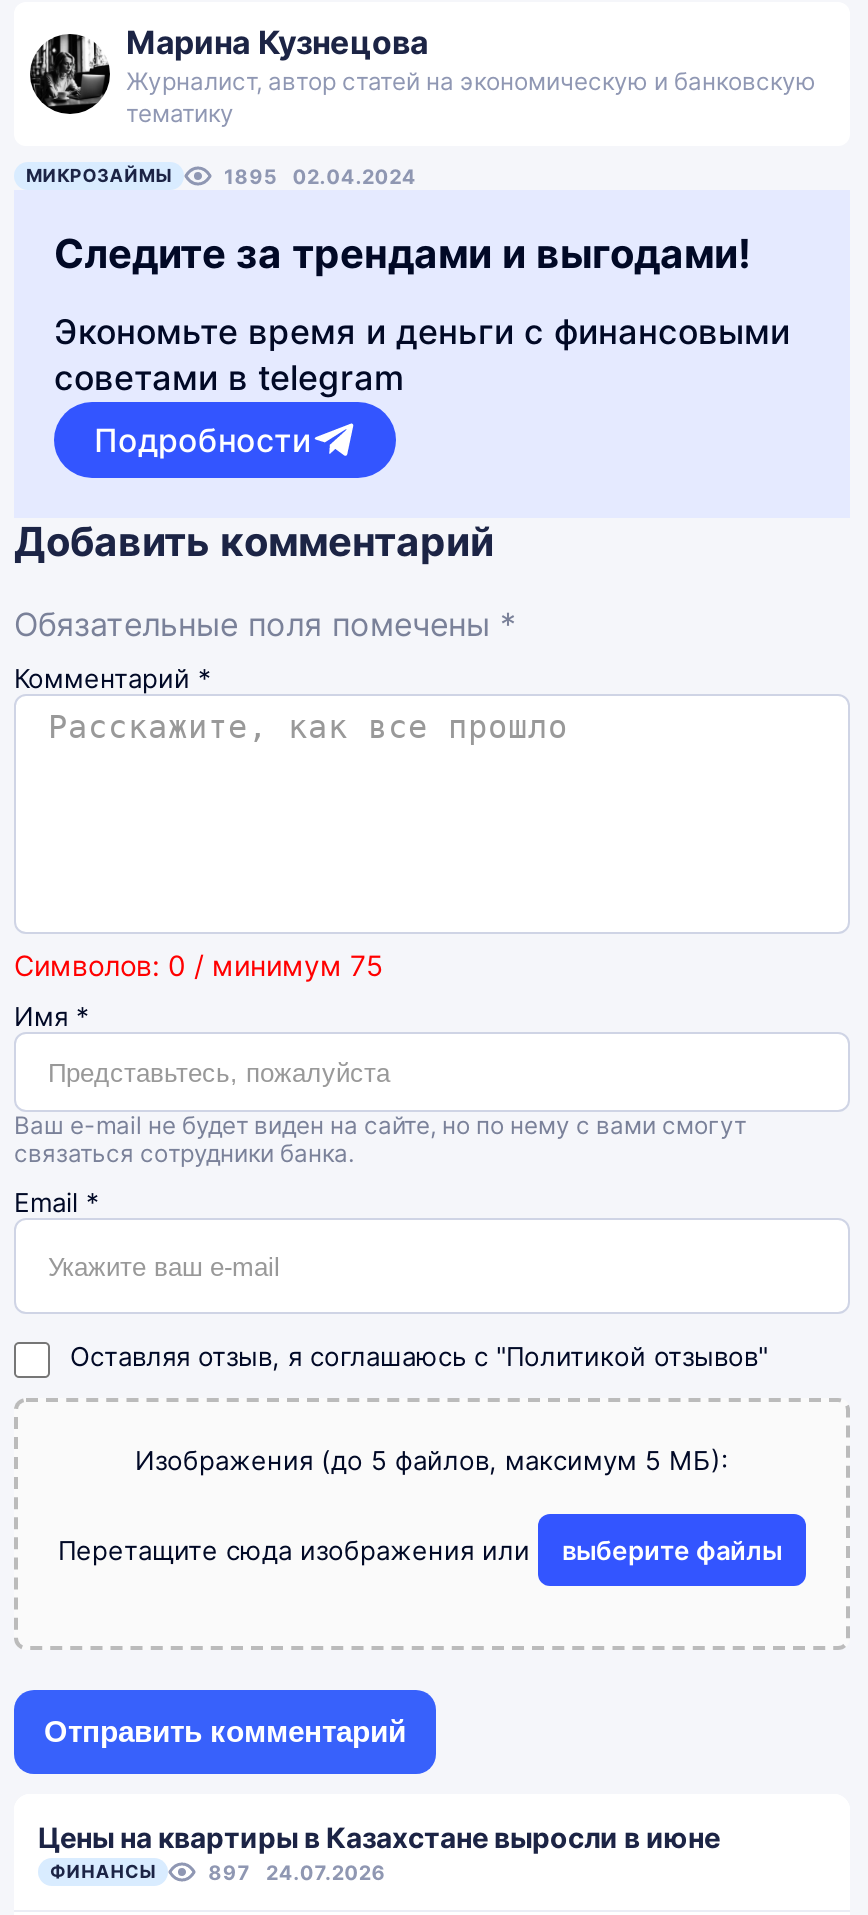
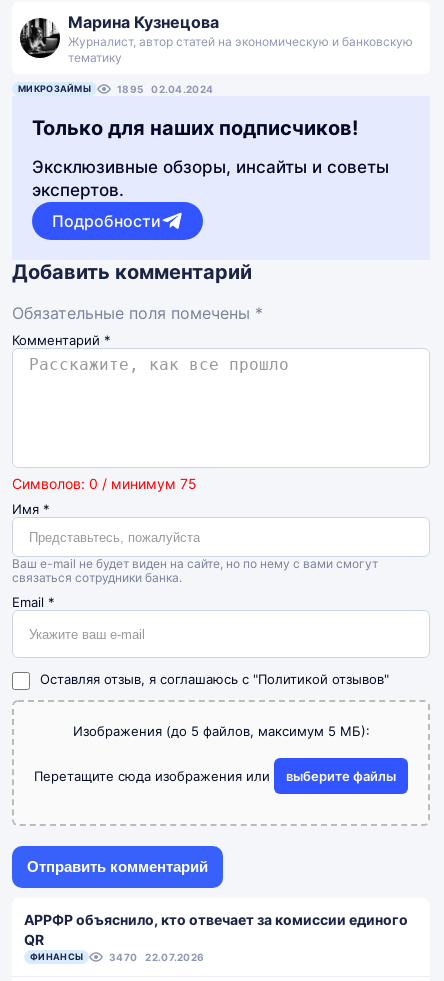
[54,230,750,278] Следите за трендами и выгодами! -> [32,116,358,140] Только для наших подписчиков!
[54,312,790,398] Экономьте время и деньги с финансовыми | советами в telegram -> [32,157,389,200] Эксклюзивные обзоры, инсайты и советы | экспертов.
[38,1820,720,1854] Цены на квартиры в Казахстане выросли в июне -> [24,911,408,948] АРРФР объяснило, кто отвечает за комиссии единого | QR
[208,1860,386,1884] 897 | 24.07.2026 -> [109,951,204,963] 3470 | 22.07.2026

